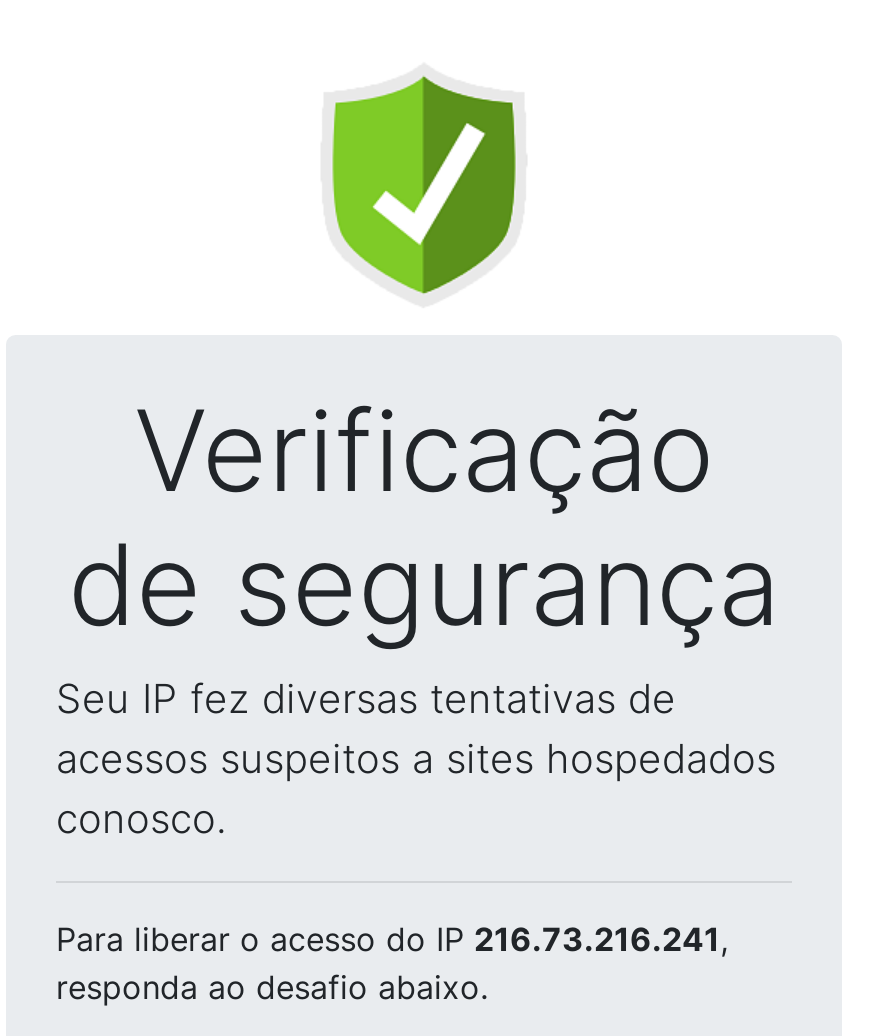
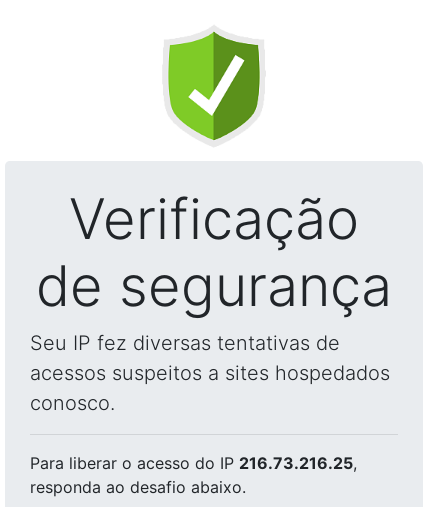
[56,919,728,959] Para liberar o acesso do IP 216.73.216.241, -> [30,453,357,473] Para liberar o acesso do IP 216.73.216.25,

